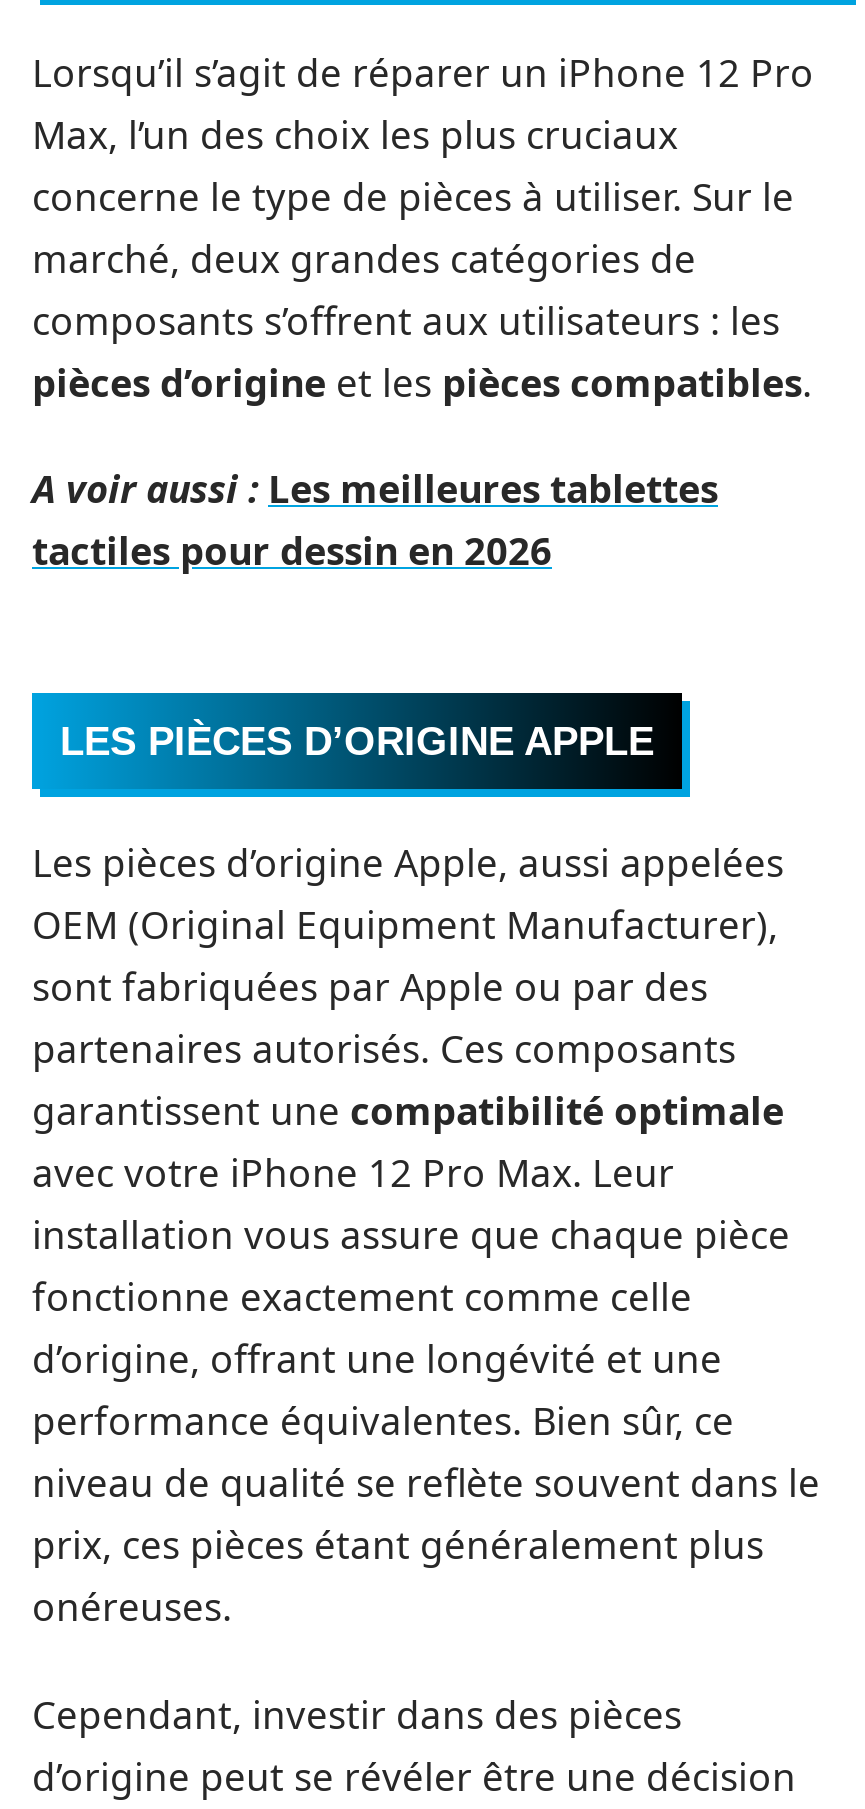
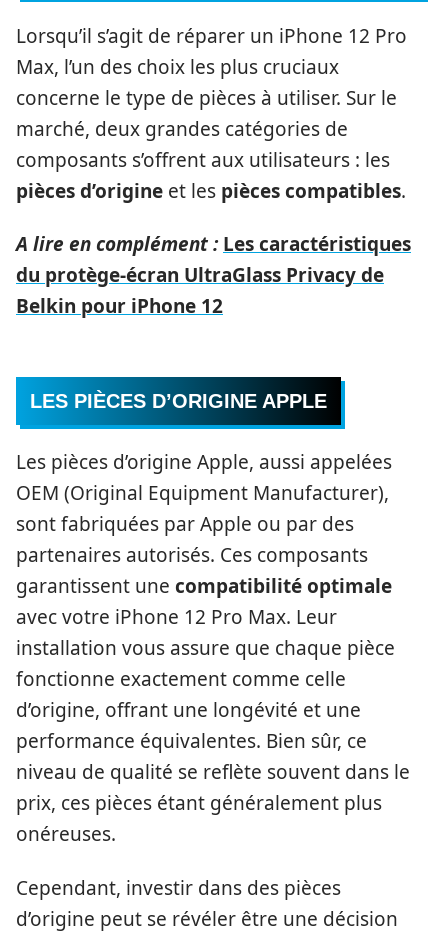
[32,463,718,577] A voir aussi : Les meilleures tablettes | tactiles pour dessin en 2026 -> [16,231,411,319] A lire en complément : Les caractéristiques | du protège-écran UltraGlass Privacy de | Belkin pour iPhone 12

